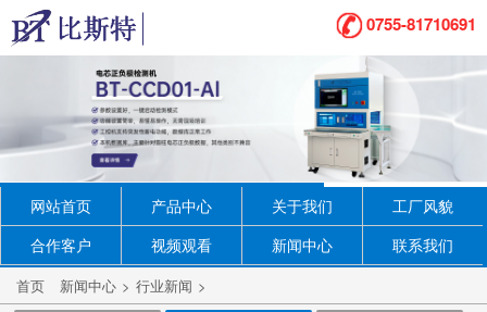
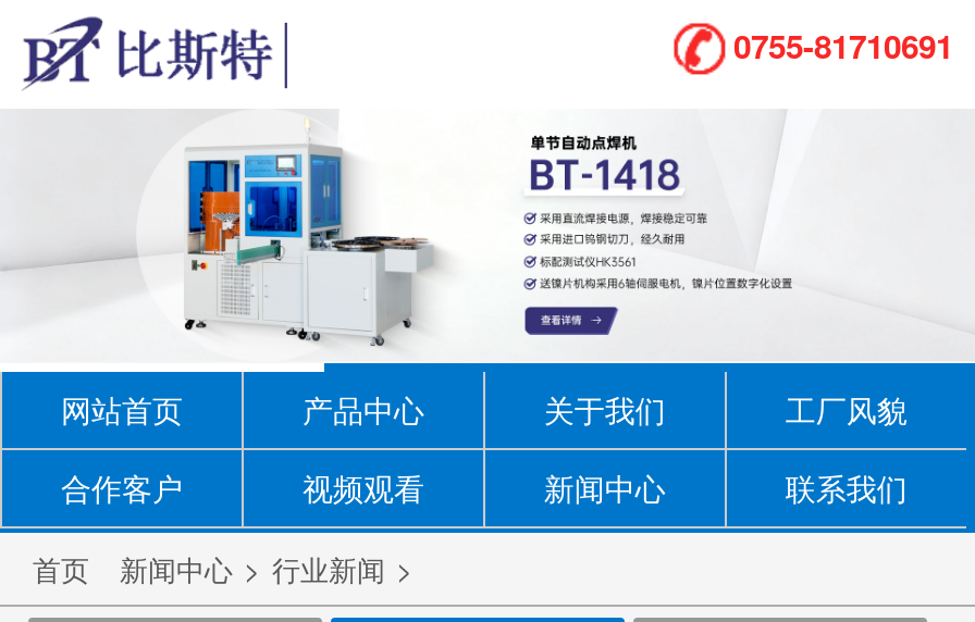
[3,68,251,187] [image] -> [7,137,501,374] [image]
[263,70,484,188] [image] -> [524,133,968,372] [image]

